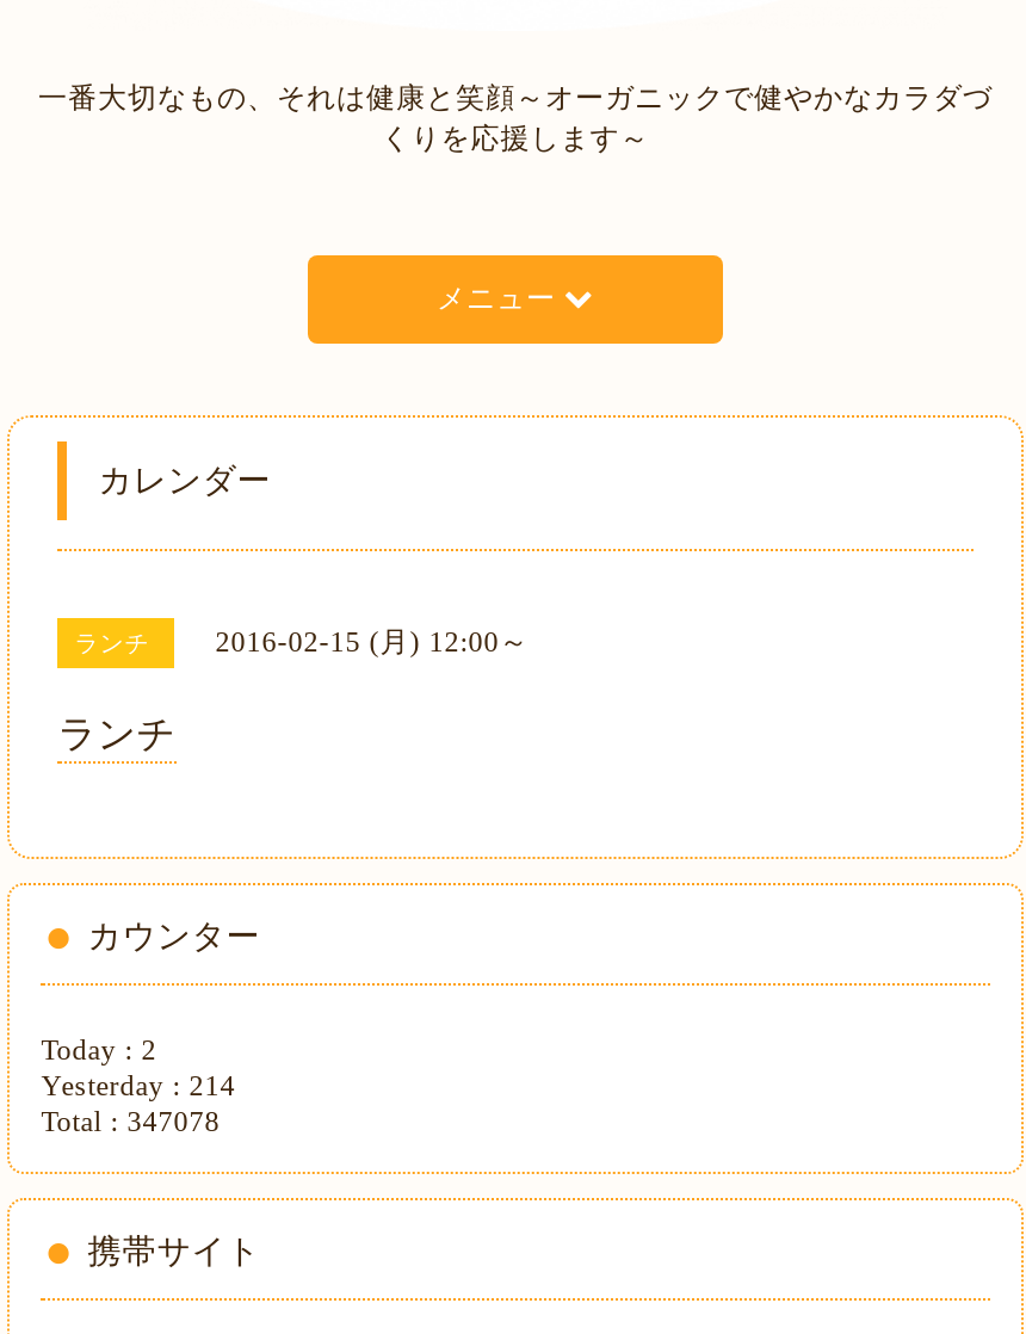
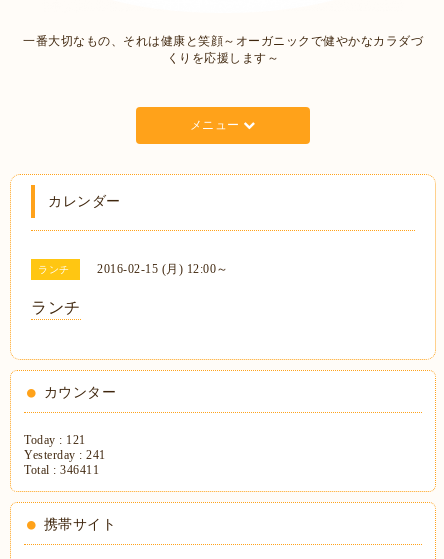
[41,1034,157,1067] Today : 2 -> [24,433,86,447] Today : 121
[41,1069,236,1103] Yesterday : 214 -> [24,448,106,462] Yesterday : 241
[41,1105,220,1139] Total : 347078 -> [24,463,99,477] Total : 346411

